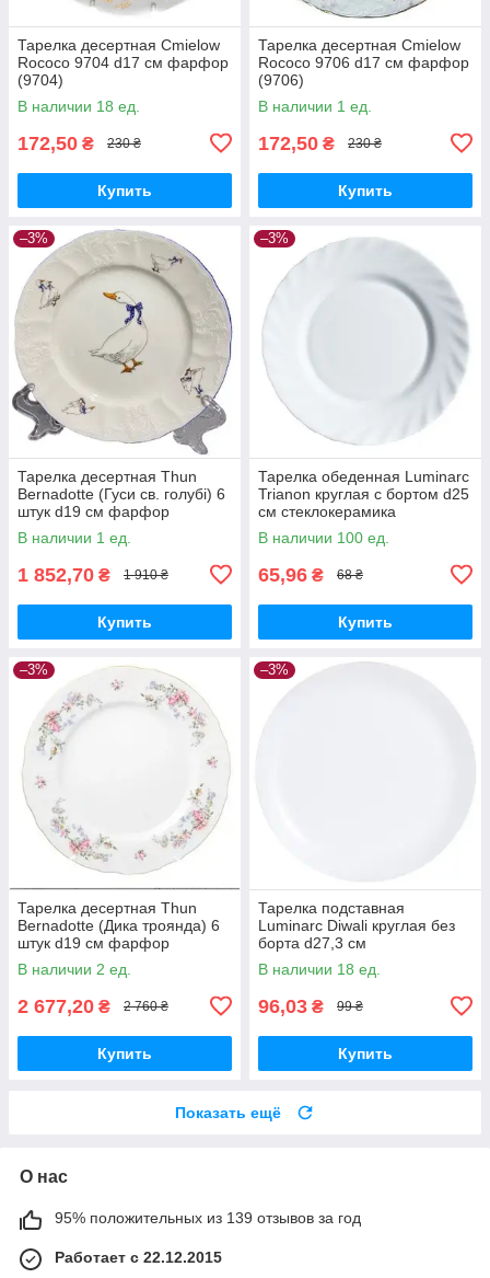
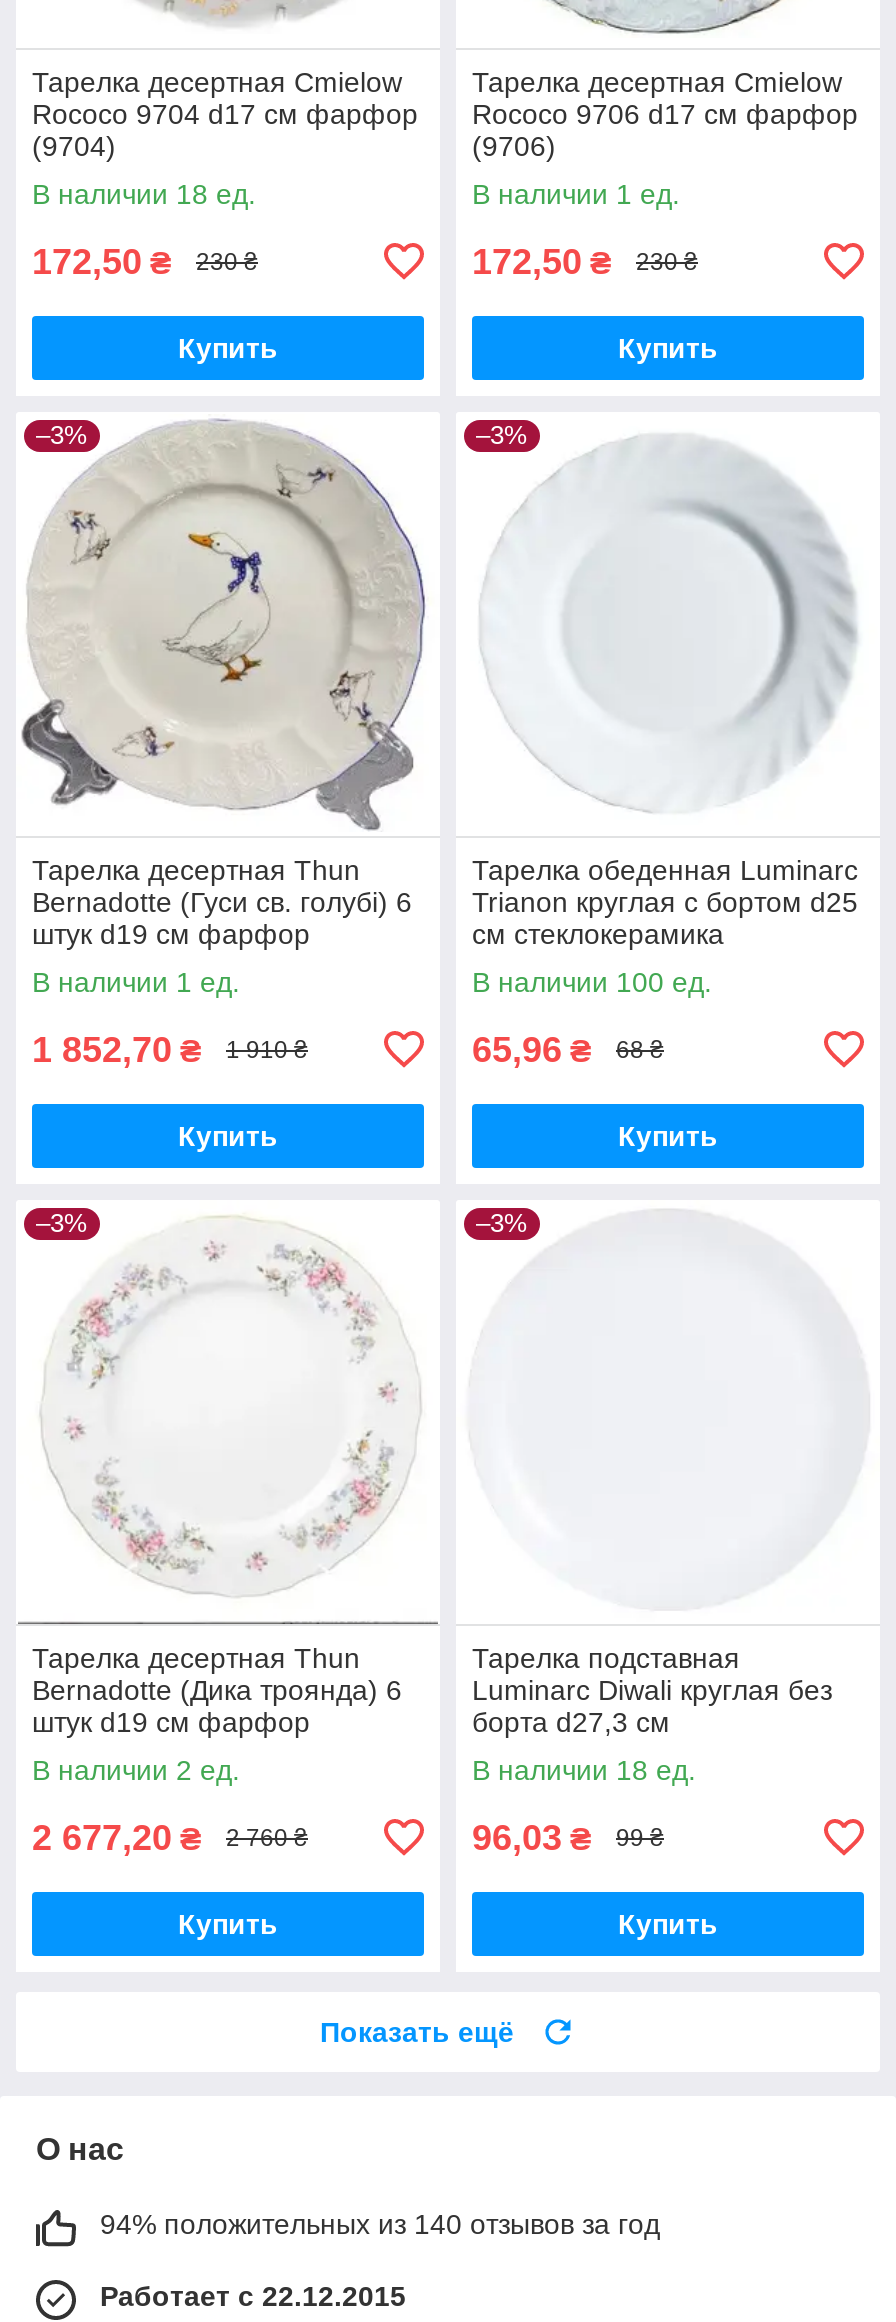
[55,1209,361,1226] 95% положительных из 139 отзывов за год -> [100,2208,660,2240] 94% положительных из 140 отзывов за год

